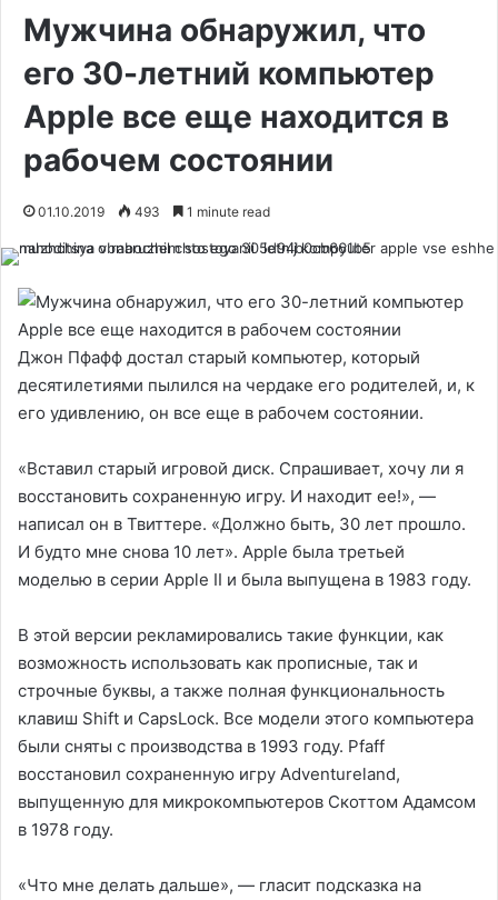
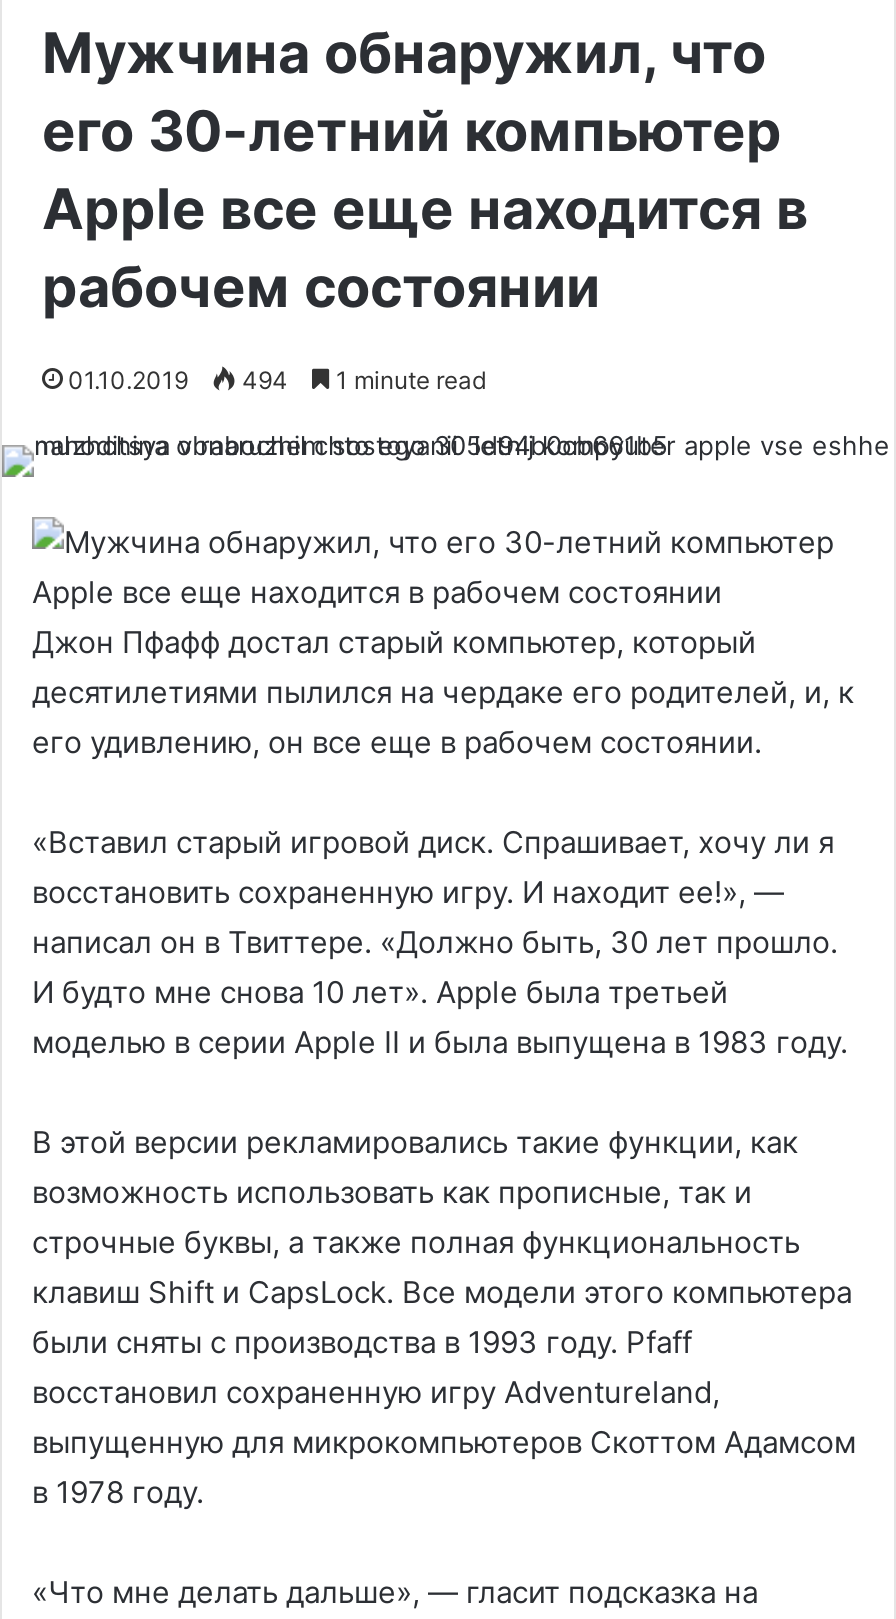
[38,203,270,220] 01.10.2019 493 1 minute read -> [68,365,486,395] 01.10.2019 494 1 minute read

